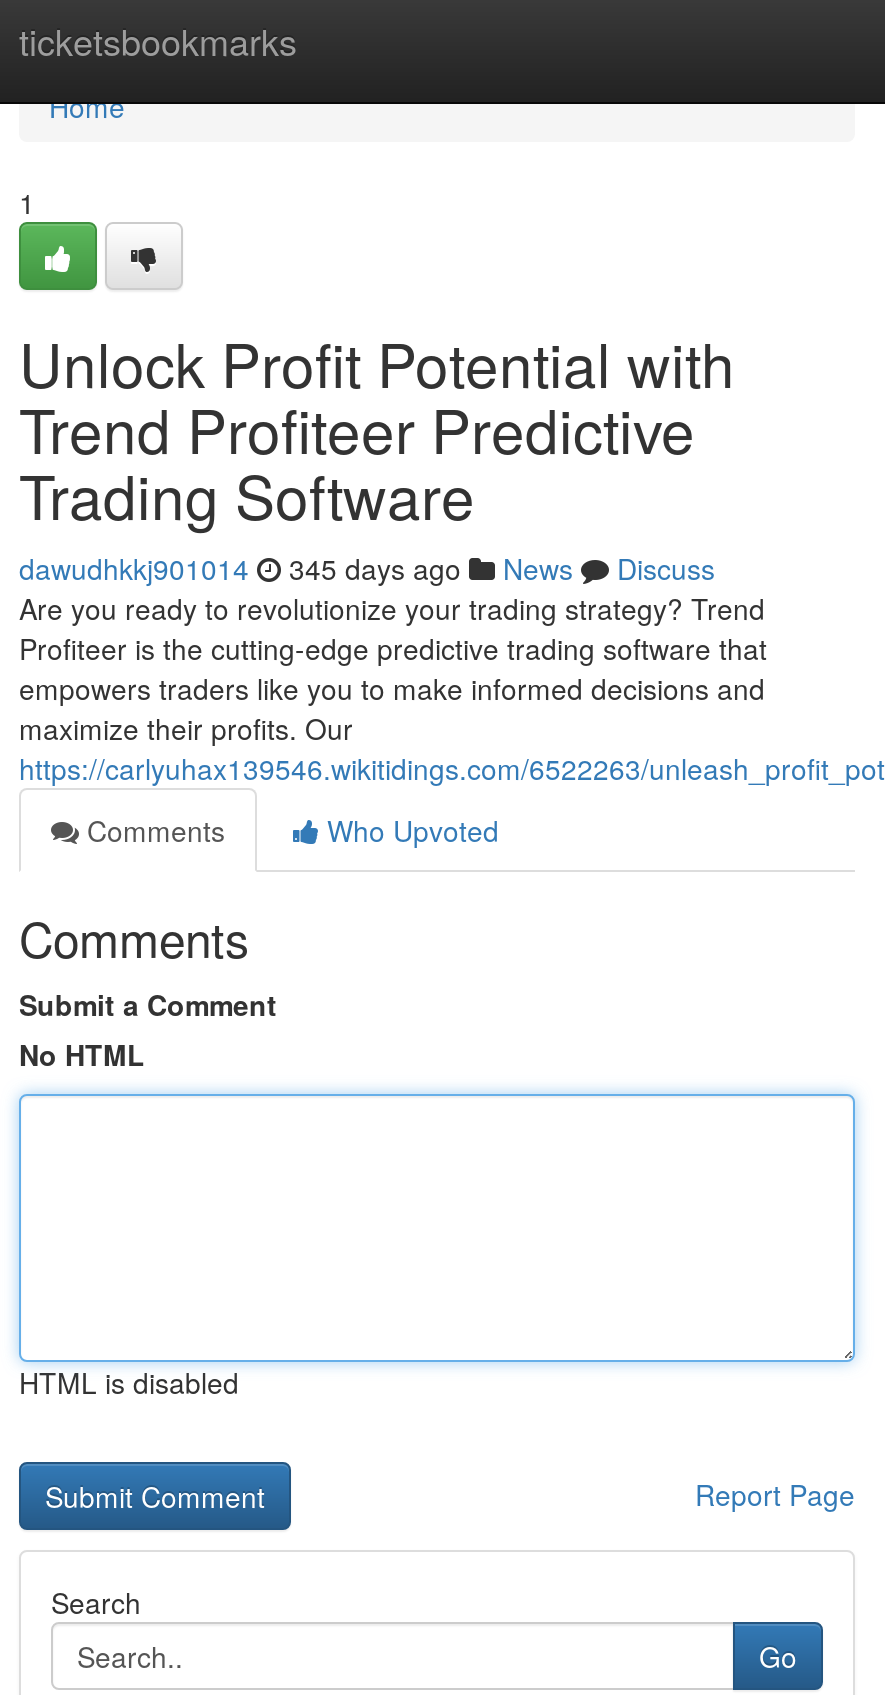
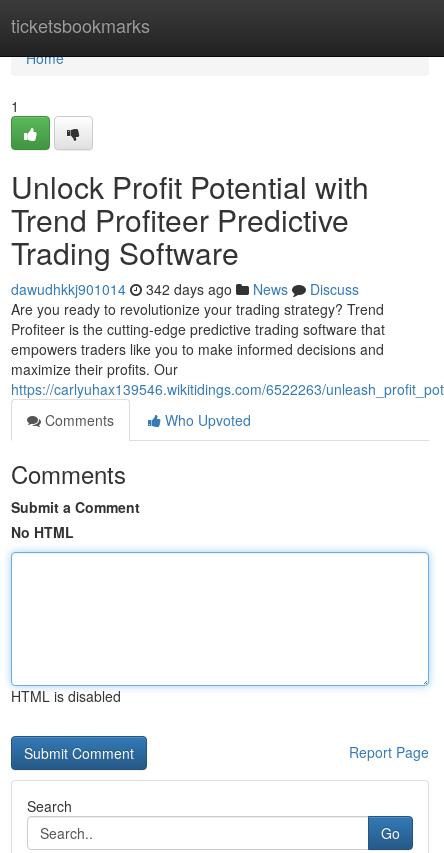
[19,548,715,588] dawudhkkj901014 345 days ago News Discuss -> [11,279,359,299] dawudhkkj901014 342 days ago News Discuss

